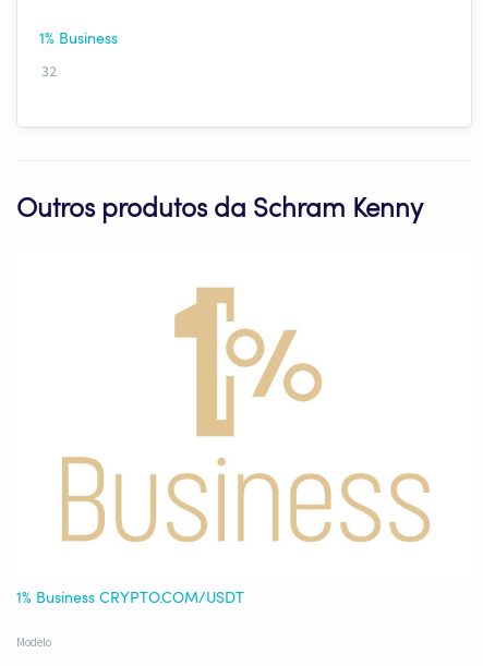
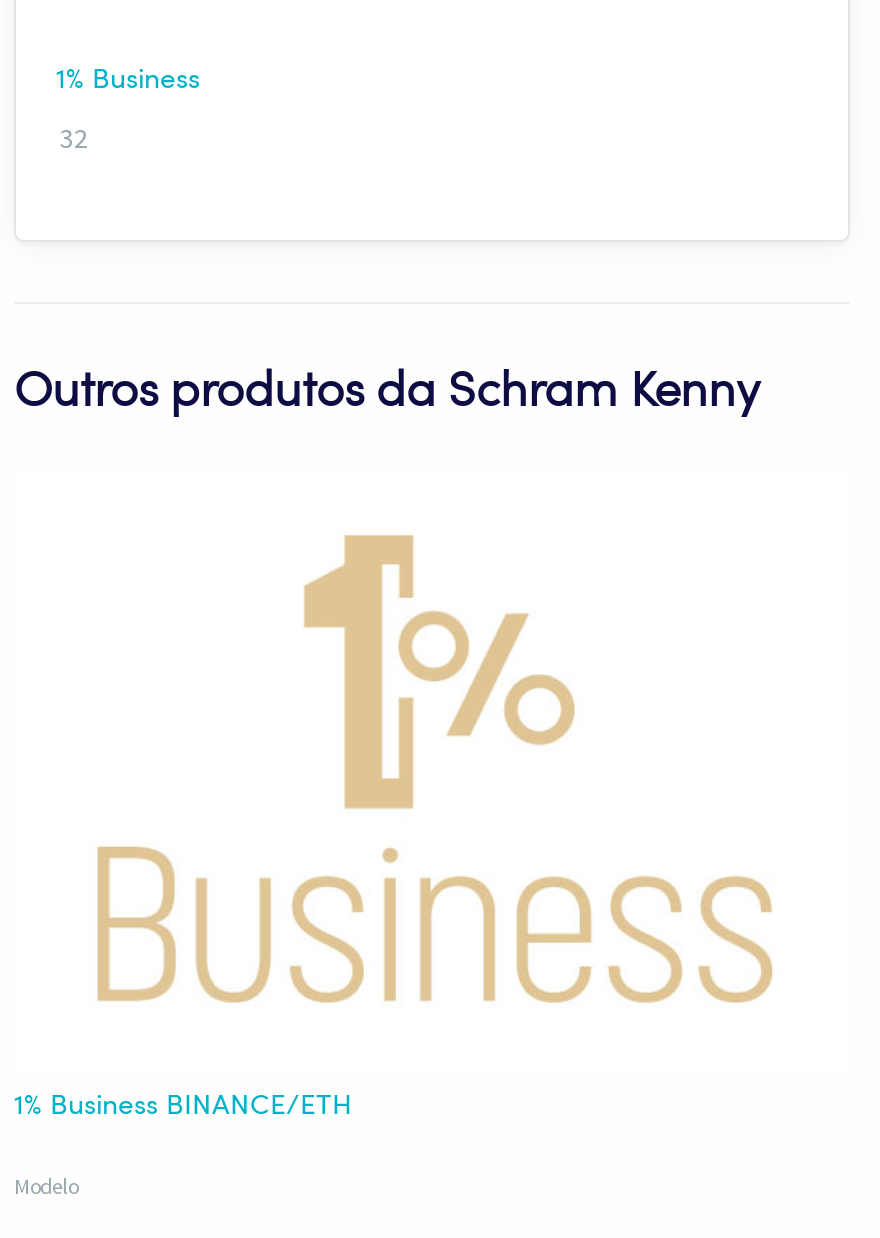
[16,591,244,606] 1% Business CRYPTO.COM/USDT -> [14,1092,352,1120] 1% Business BINANCE/ETH

